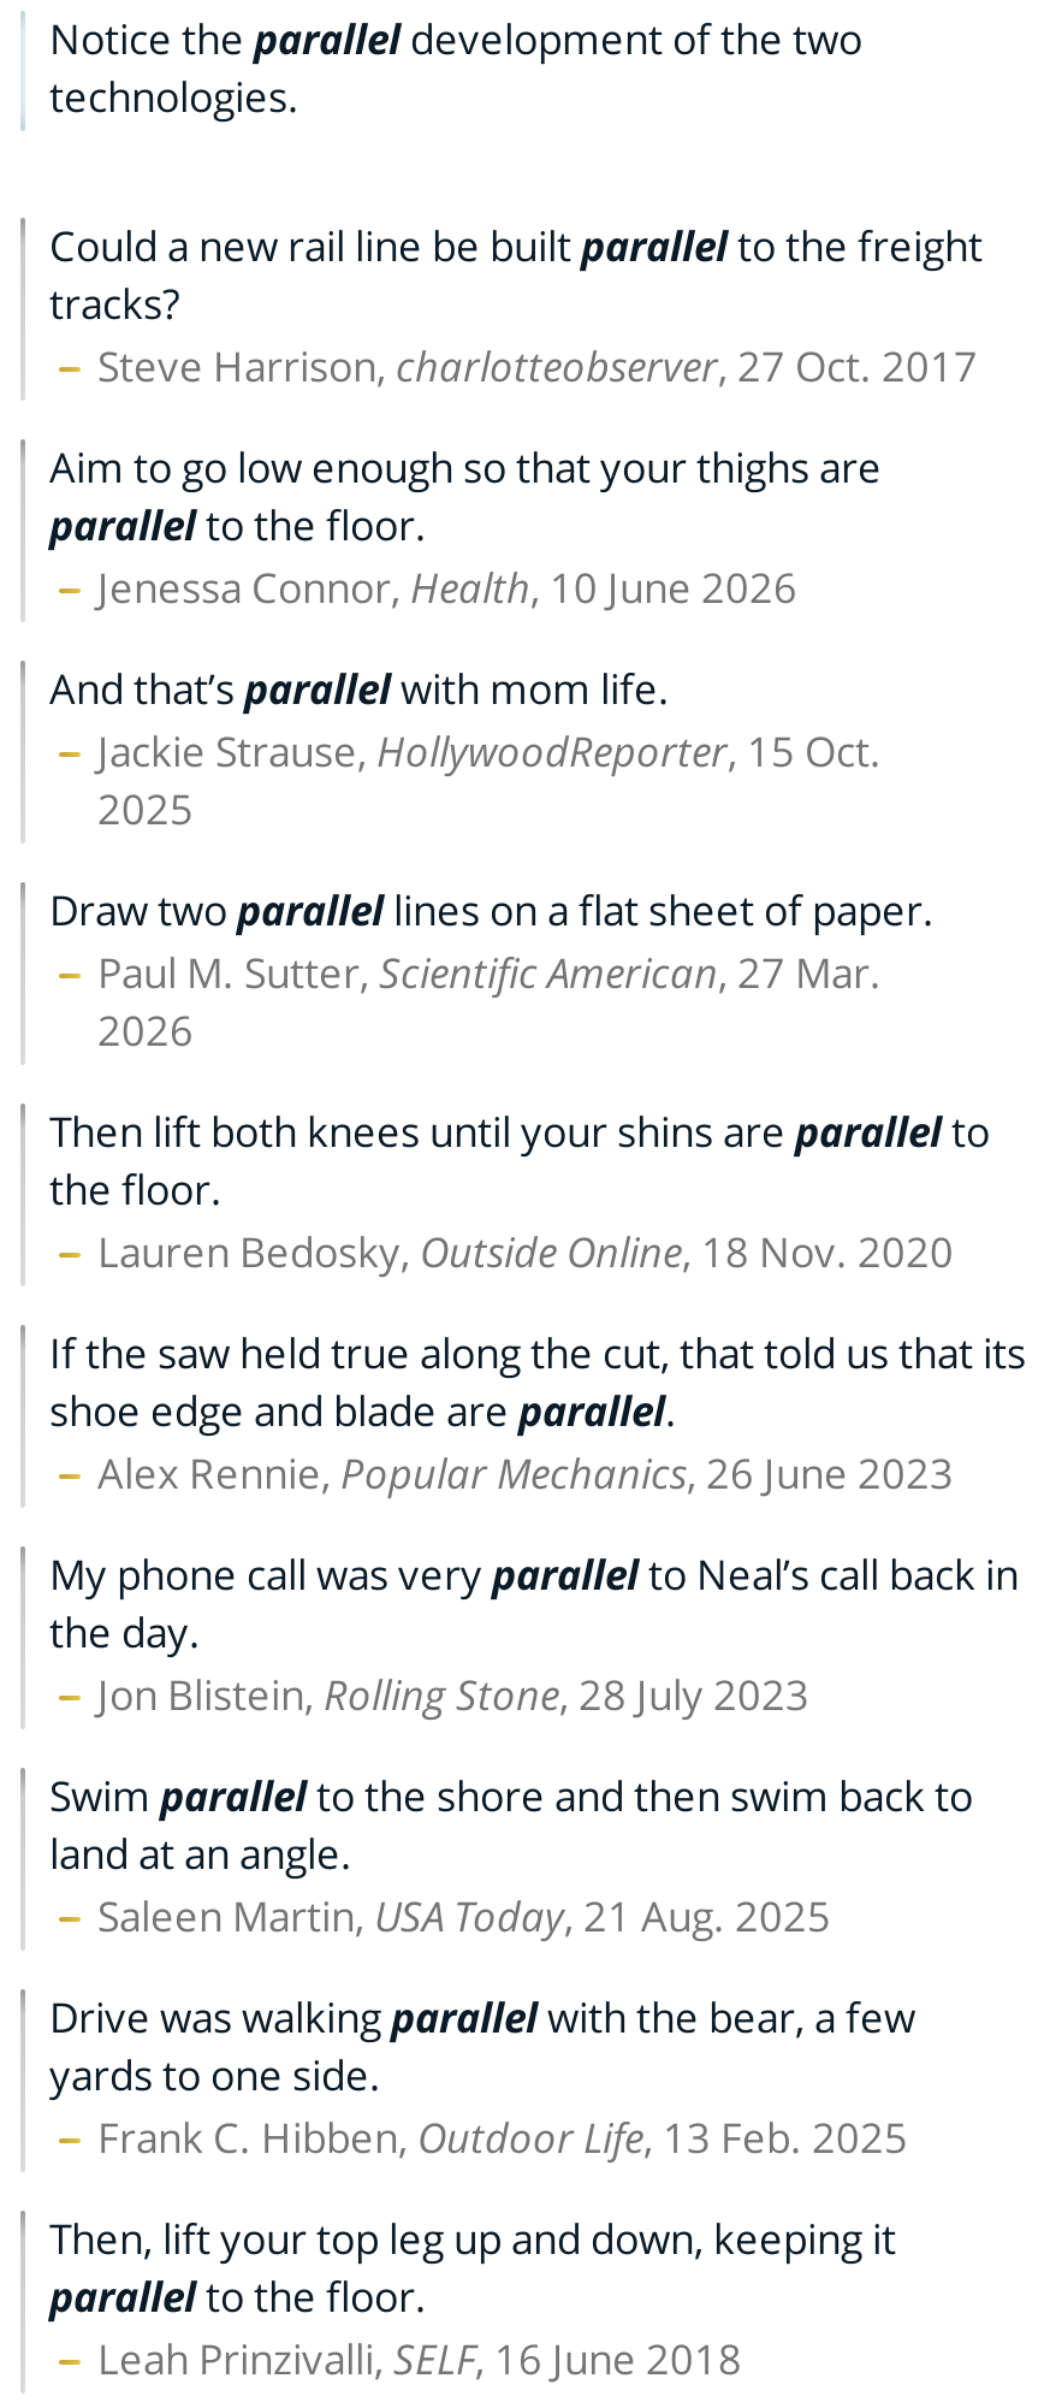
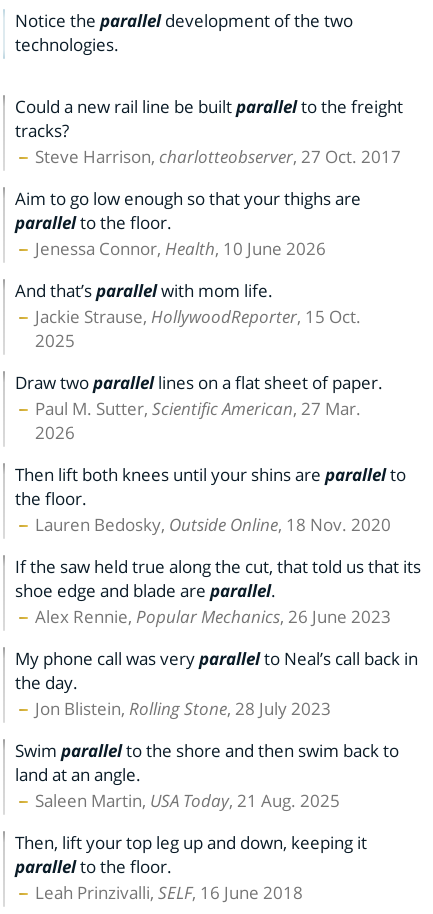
[49,1989,915,2165] Drive was walking parallelwith the bear, a few | yards to one side. | Frank C. Hibben, Outdoor Life, 13 Feb. 2025 -> none

